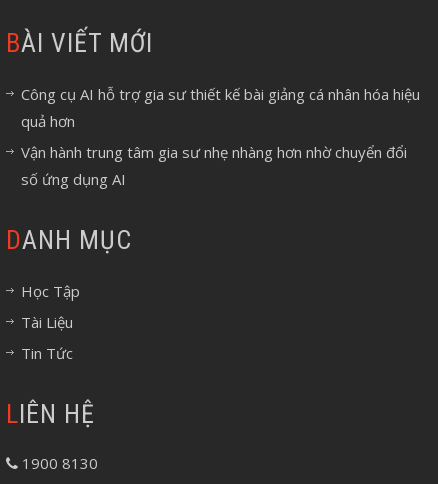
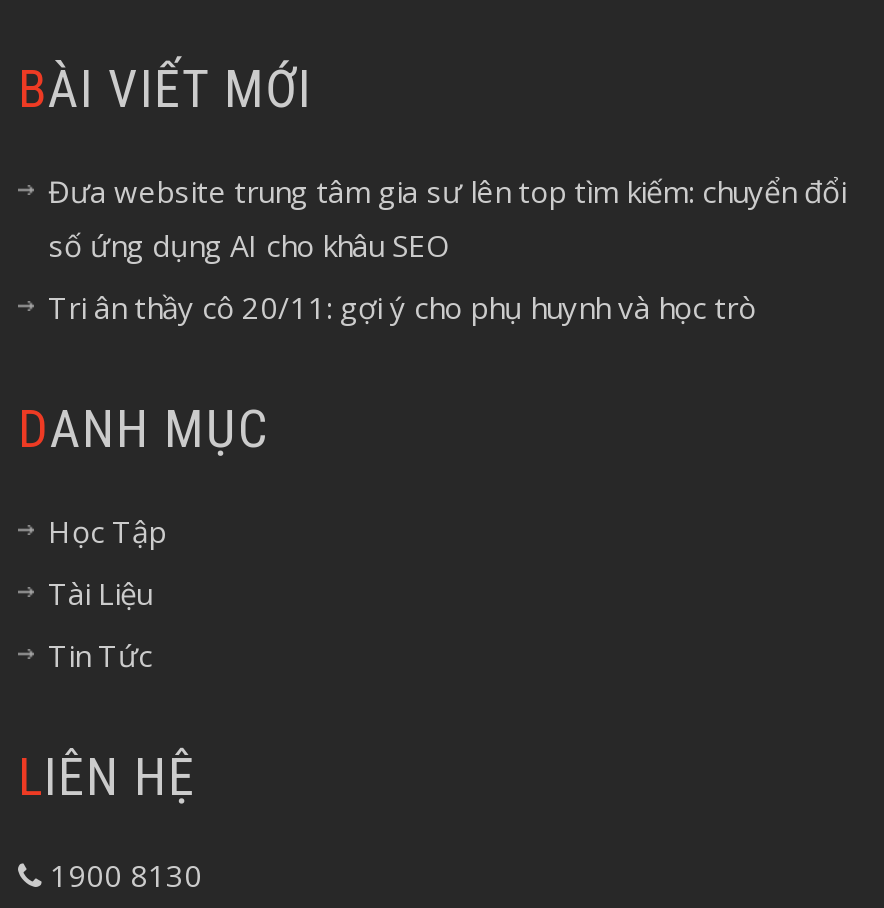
[21,84,420,131] Công cụ AI hỗ trợ gia sư thiết kế bài giảng cá nhân hóa hiệu | quả hơn -> [48,171,846,265] Đưa website trung tâm gia sư lên top tìm kiếm: chuyển đổi | số ứng dụng AI cho khâu SEO
[21,142,407,189] Vận hành trung tâm gia sư nhẹ nhàng hơn nhờ chuyển đổi | số ứng dụng AI -> [48,287,756,327] Tri ân thầy cô 20/11: gợi ý cho phụ huynh và học trò

